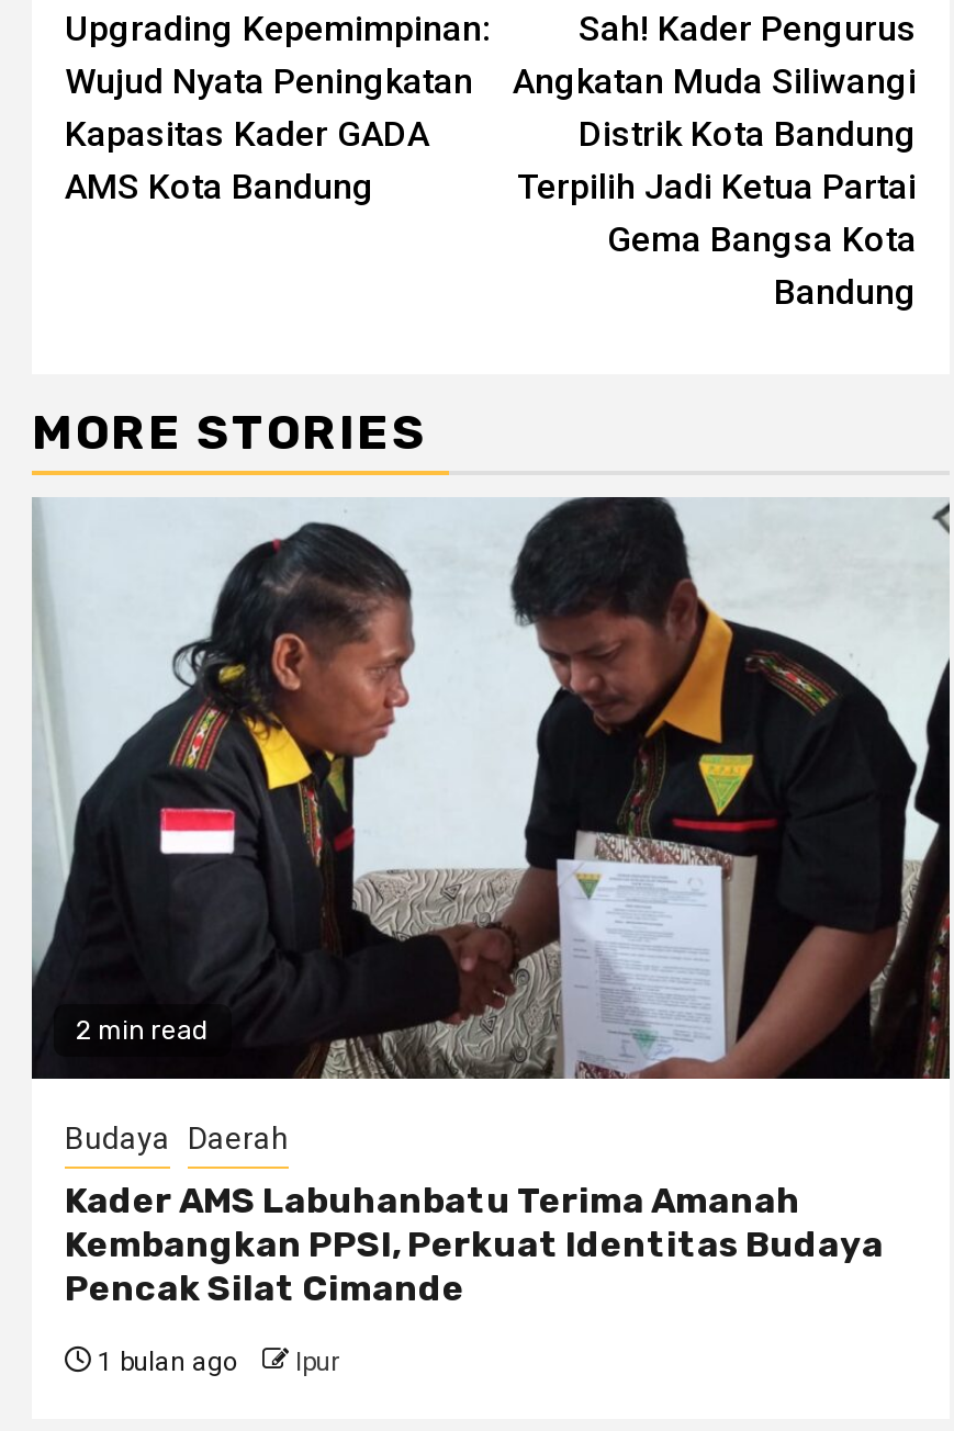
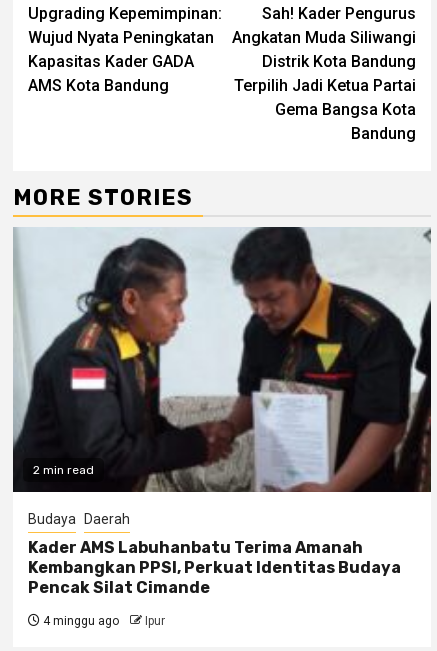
[91,1347,339,1377] 1 bulan ago Ipur -> [40,614,165,628] 4 minggu ago Ipur

